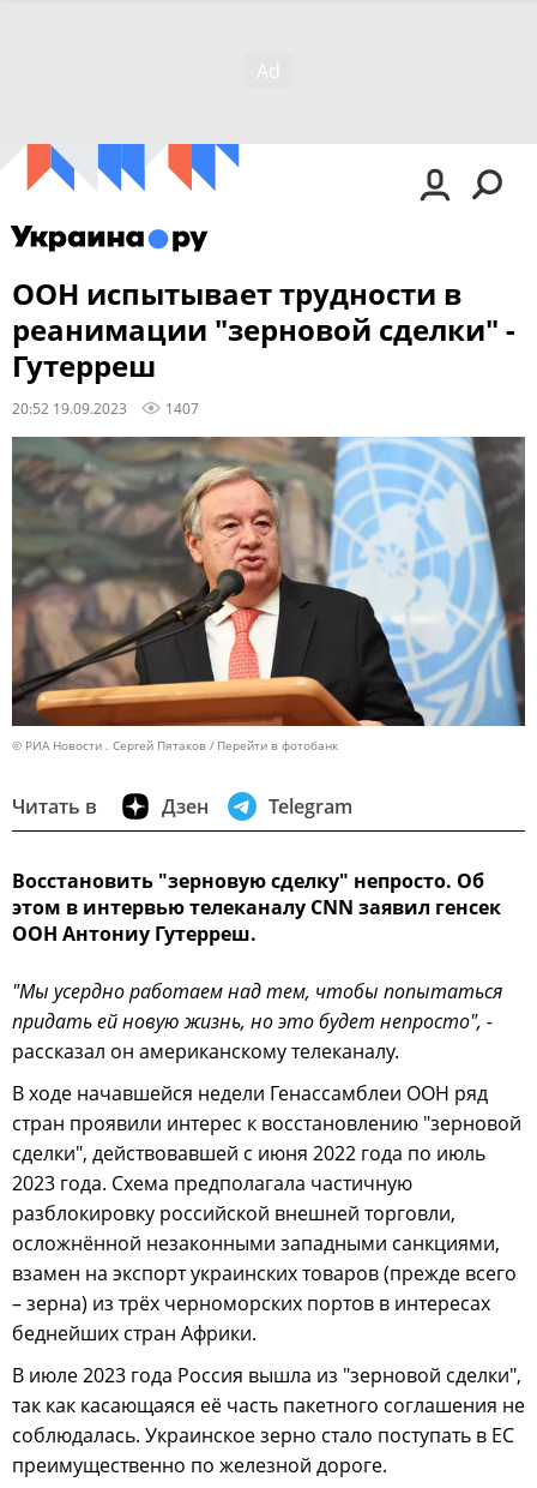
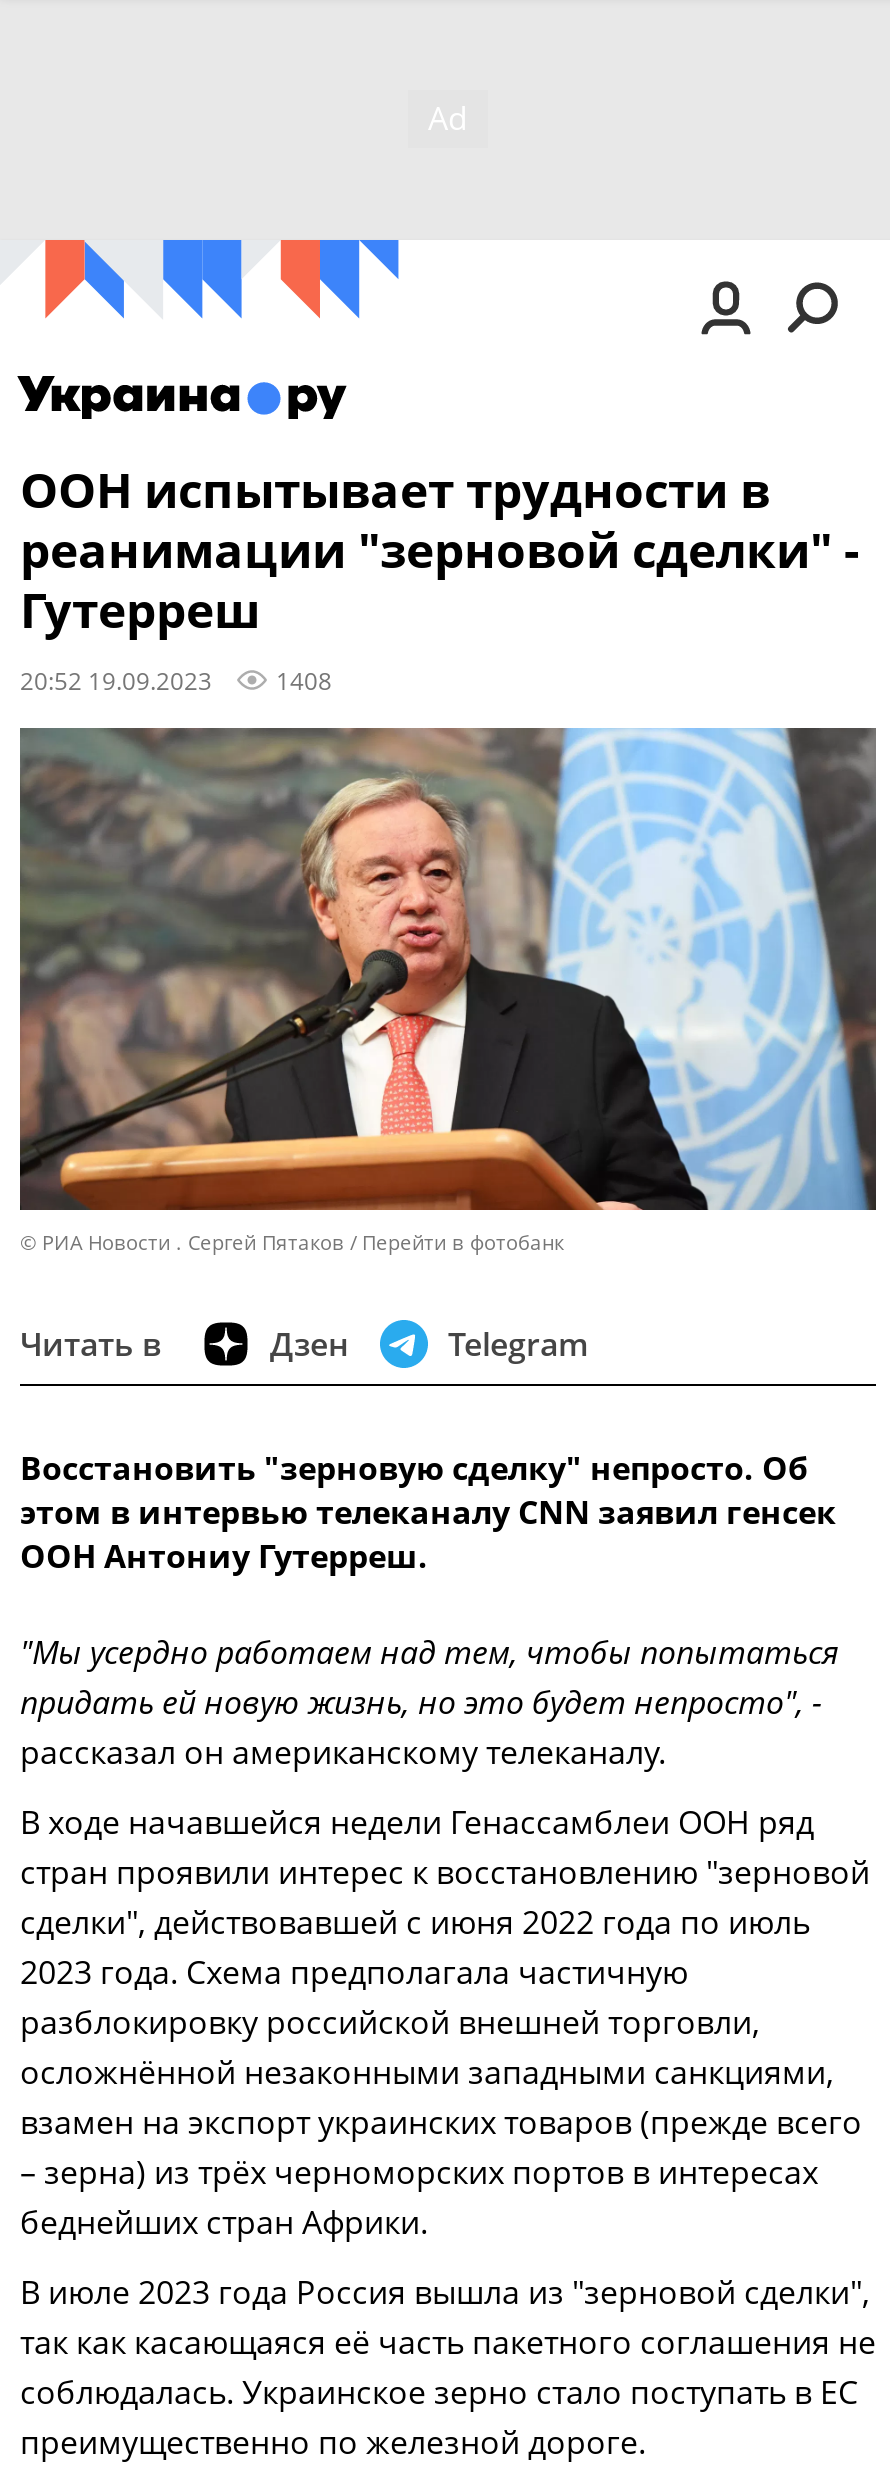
[12,398,199,418] 20:52 19.09.2023 1407 -> [20,664,332,696] 20:52 19.09.2023 1408

